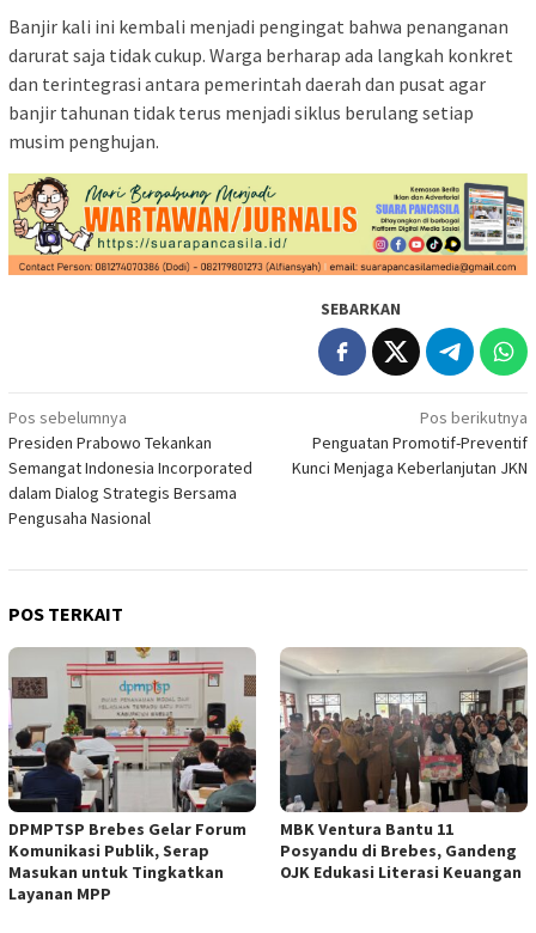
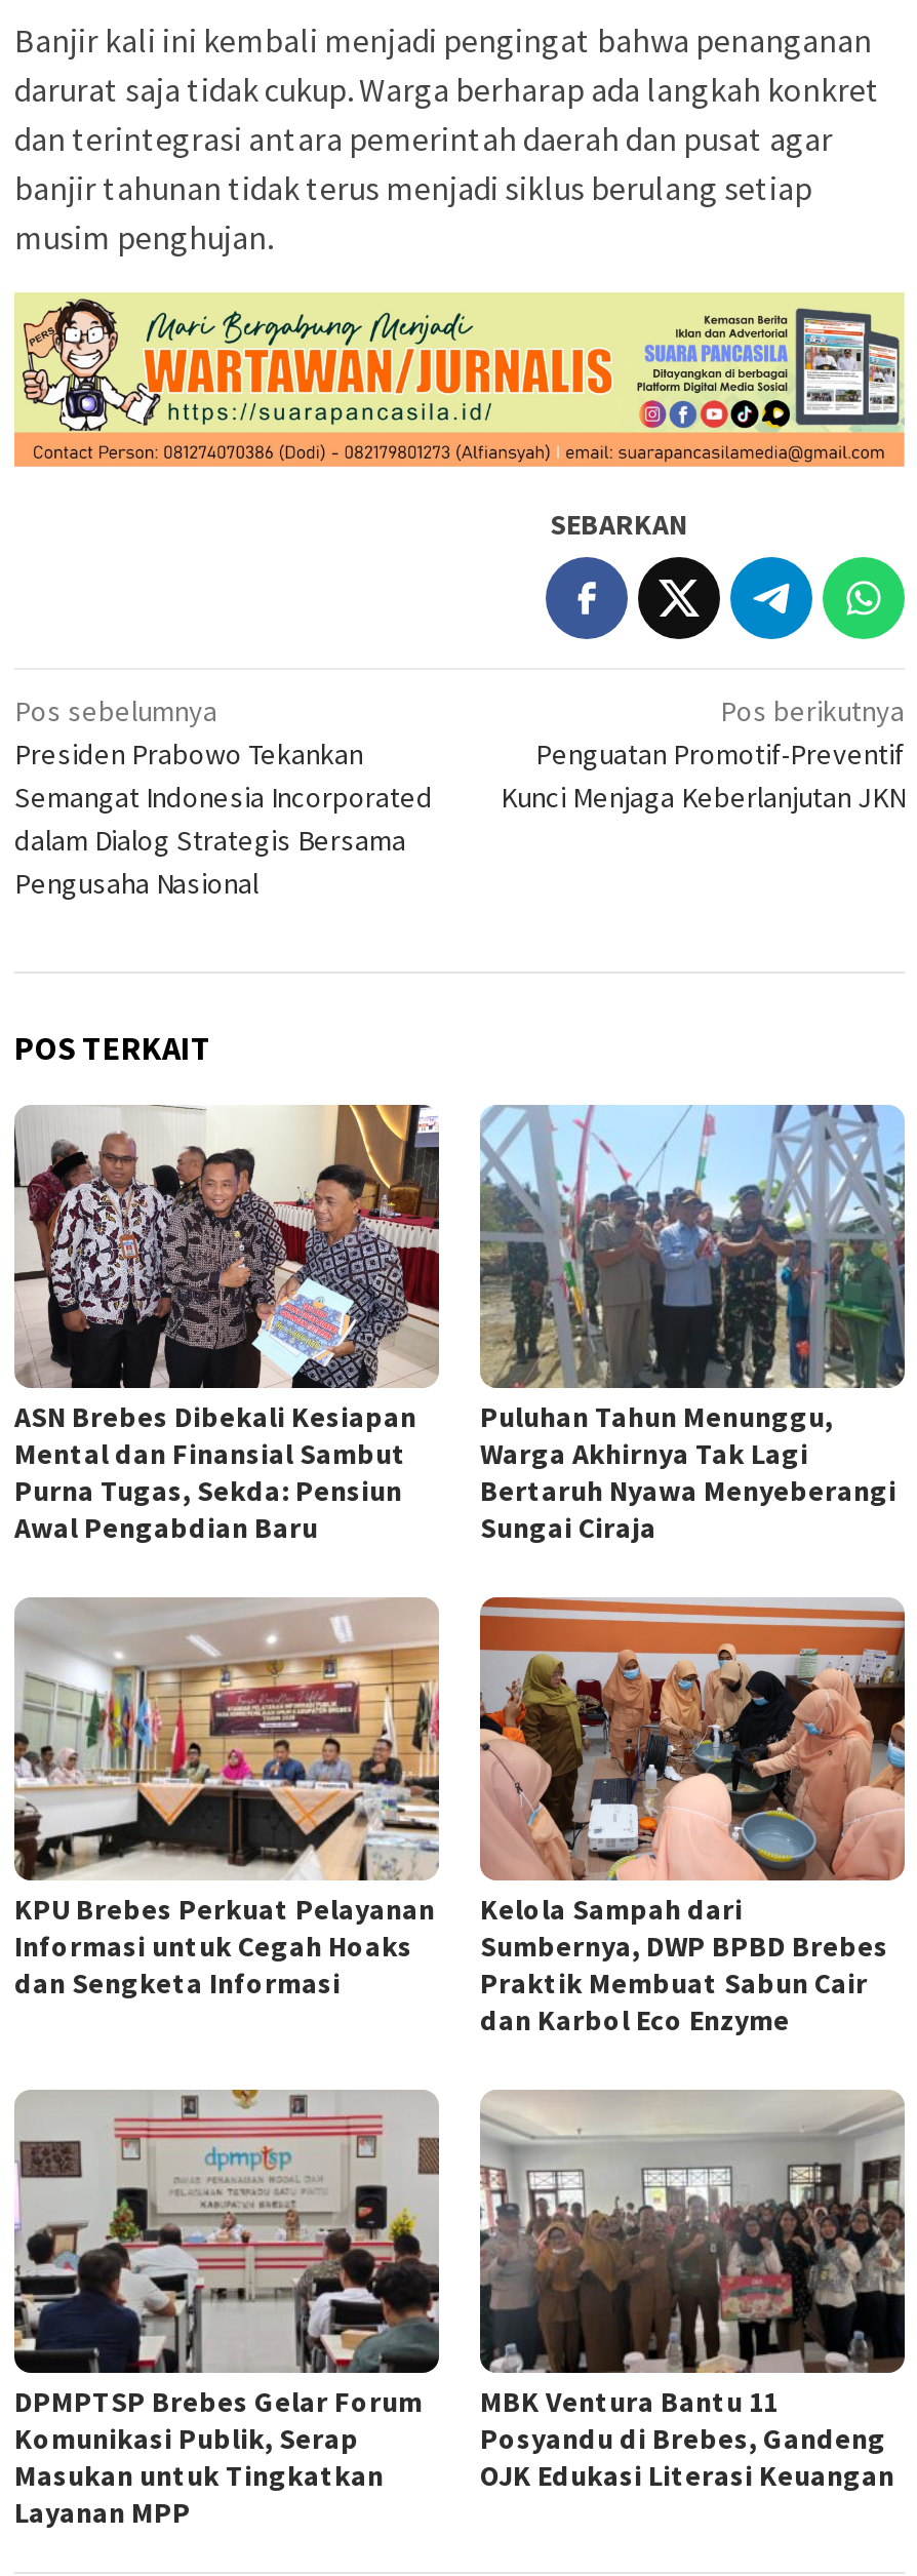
none -> [12,1105,439,1546] [image] | ASN Brebes Dibekali Kesiapan | Mental dan Finansial Sambut | Purna Tugas, Sekda: Pensiun | Awal Pengabdian Baru
none -> [12,1597,441,2002] [image] | KPU Brebes Perkuat Pelayanan | Informasi untuk Cegah Hoaks | dan Sengketa Informasi
none -> [478,1105,905,1546] [image] | Puluhan Tahun Menunggu, | Warga Akhirnya Tak Lagi | Bertaruh Nyawa Menyeberangi | Sungai Ciraja
none -> [478,1595,907,2039] [image] | Kelola Sampah dari | Sumbernya, DWP BPBD Brebes | Praktik Membuat Sabun Cair | dan Karbol Eco Enzyme

